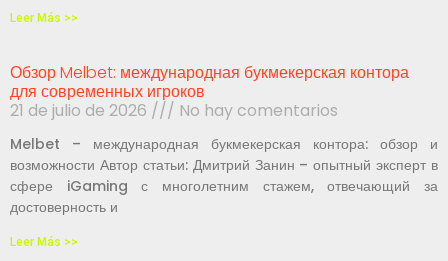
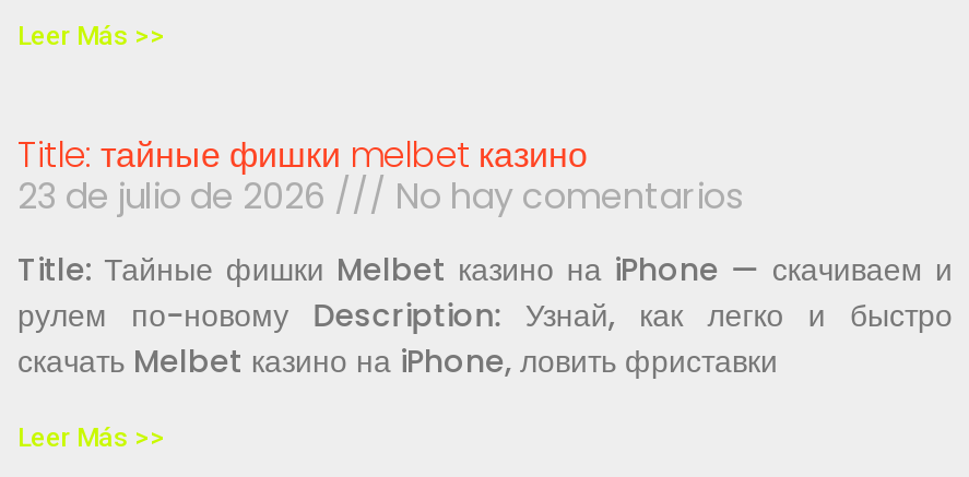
[10,61,409,122] Обзор Melbet: международная букмекерская контора | для современных игроков | 21 de julio de 2026 -> [17,130,588,222] Title: тайные фишки melbet казино | 23 de julio de 2026
[10,134,438,217] Melbet – международная букмекерская контора: обзор и | возможности Автор статьи: Дмитрий Занин – опытный эксперт в | сфере iGaming с многолетним стажем, отвечающий за | достоверность и -> [17,248,953,383] Title: Тайные фишки Melbet казино на iPhone — скачиваем и | рулем по-новому Description: Узнай, как легко и быстро | скачать Melbet казино на iPhone, ловить фриставки

